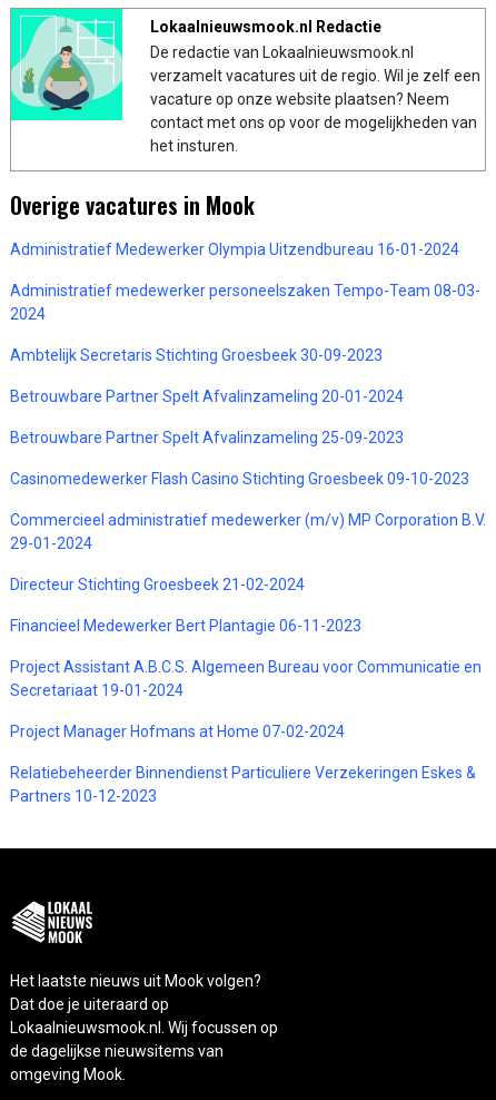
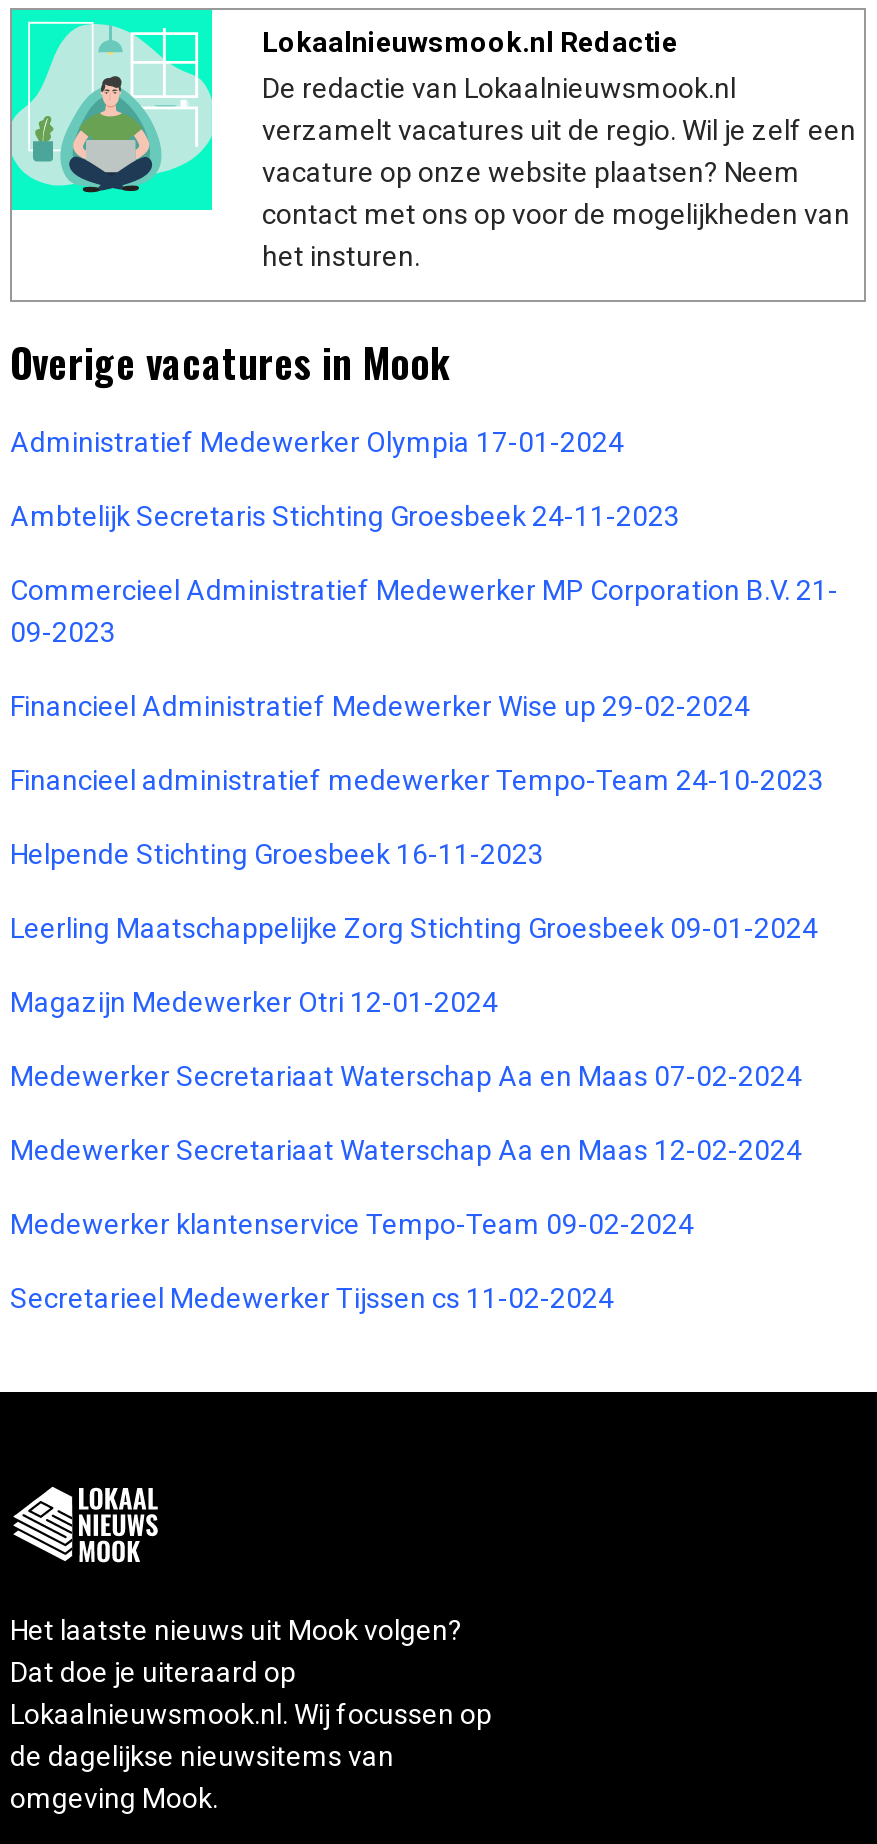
[10,240,459,258] Administratief Medewerker Olympia Uitzendbureau 16-01-2024 -> [10,426,624,458] Administratief Medewerker Olympia 17-01-2024
[10,281,480,323] Administratief medewerker personeelszaken Tempo-Team 08-03- | 2024 -> [10,500,680,532] Ambtelijk Secretaris Stichting Groesbeek 24-11-2023
[10,346,383,364] Ambtelijk Secretaris Stichting Groesbeek 30-09-2023 -> [10,574,838,648] Commercieel Administratief Medewerker MP Corporation B.V. 21- | 09-2023
[10,387,404,405] Betrouwbare Partner Spelt Afvalinzameling 20-01-2024 -> [10,690,750,722] Financieel Administratief Medewerker Wise up 29-02-2024
[10,428,404,446] Betrouwbare Partner Spelt Afvalinzameling 25-09-2023 -> [10,764,824,796] Financieel administratief medewerker Tempo-Team 24-10-2023
[10,470,469,487] Casinomedewerker Flash Casino Stichting Groesbeek 09-10-2023 -> [10,838,544,870] Helpende Stichting Groesbeek 16-11-2023
[10,511,486,552] Commercieel administratief medewerker (m/v) MP Corporation B.V. | 29-01-2024 -> [10,912,818,944] Leerling Maatschappelijke Zorg Stichting Groesbeek 09-01-2024
[10,575,305,593] Directeur Stichting Groesbeek 21-02-2024 -> [10,986,498,1018] Magazijn Medewerker Otri 12-01-2024
[10,617,361,634] Financieel Medewerker Bert Plantagie 06-11-2023 -> [10,1060,802,1092] Medewerker Secretariaat Waterschap Aa en Maas 07-02-2024
[10,658,482,699] Project Assistant A.B.C.S. Algemeen Bureau voor Communicatie en | Secretariaat 19-01-2024 -> [10,1134,802,1166] Medewerker Secretariaat Waterschap Aa en Maas 12-02-2024
[10,722,345,740] Project Manager Hofmans at Home 07-02-2024 -> [10,1208,694,1240] Medewerker klantenservice Tempo-Team 09-02-2024
[10,764,476,805] Relatiebeheerder Binnendienst Particuliere Verzekeringen Eskes & | Partners 10-12-2023 -> [10,1282,614,1314] Secretarieel Medewerker Tijssen cs 11-02-2024

